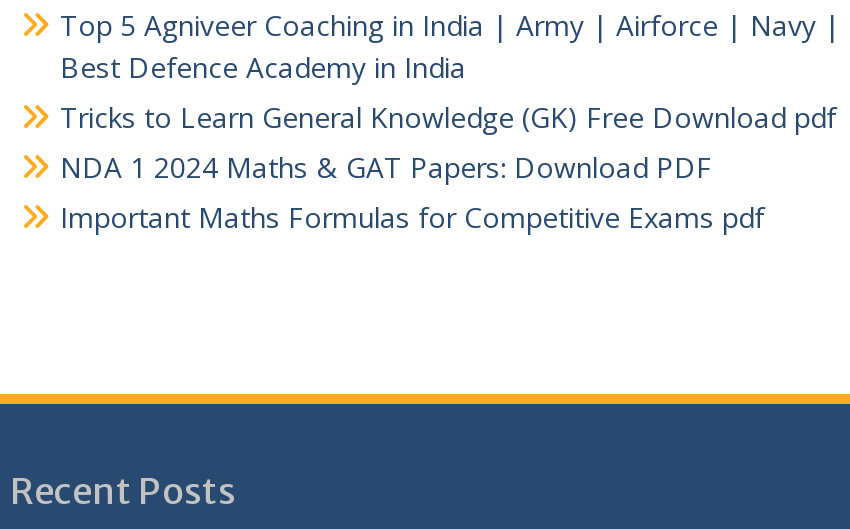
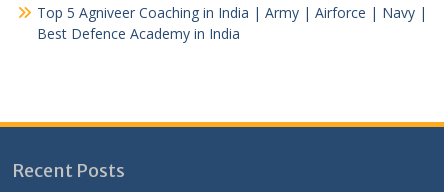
[60,98,836,236] Tricks to Learn General Knowledge (GK) Free Download pdf | NDA 1 2024 Maths & GAT Papers: Download PDF | Important Maths Formulas for Competitive Exams pdf -> none

